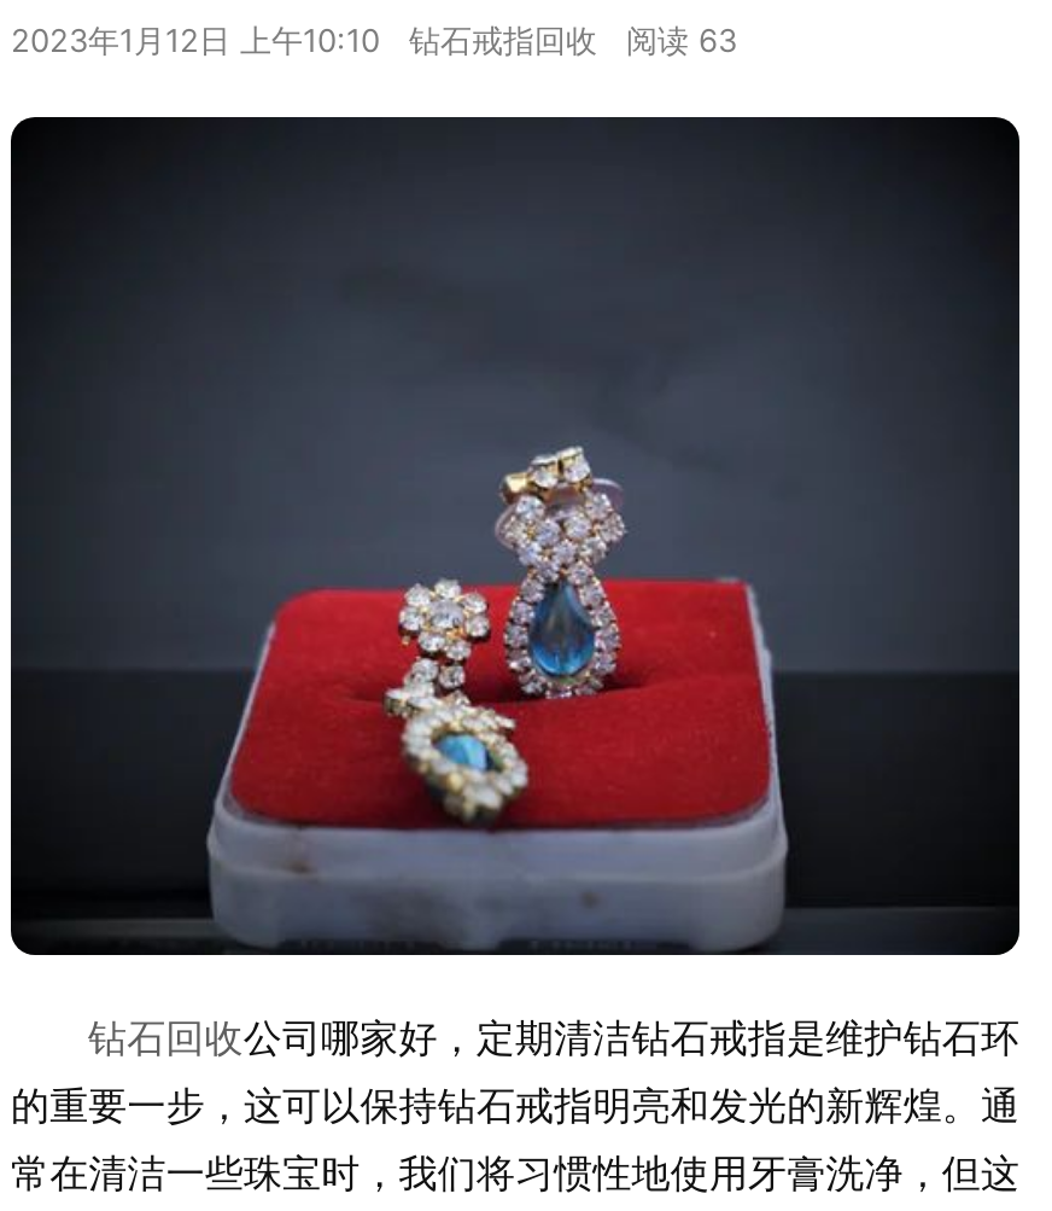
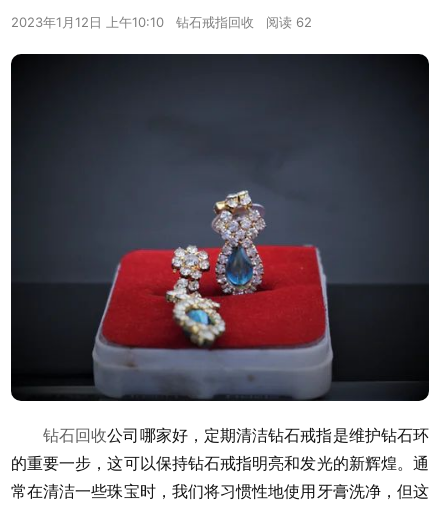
[11,21,737,59] 2023年1月12日 上午10:10 钻石戒指回收 阅读 63 -> [11,14,312,30] 2023年1月12日 上午10:10 钻石戒指回收 阅读 62

